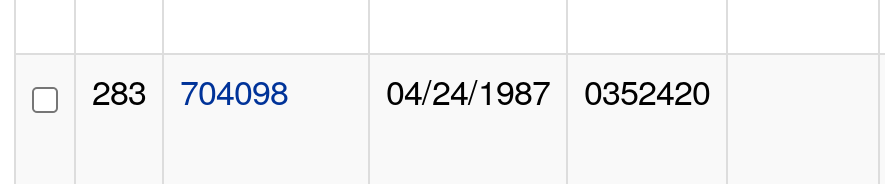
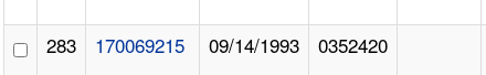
[180,65,288,115] 704098 -> [95,31,184,58] 170069215
[386,65,550,115] 04/24/1987 -> [209,31,299,58] 09/14/1993

